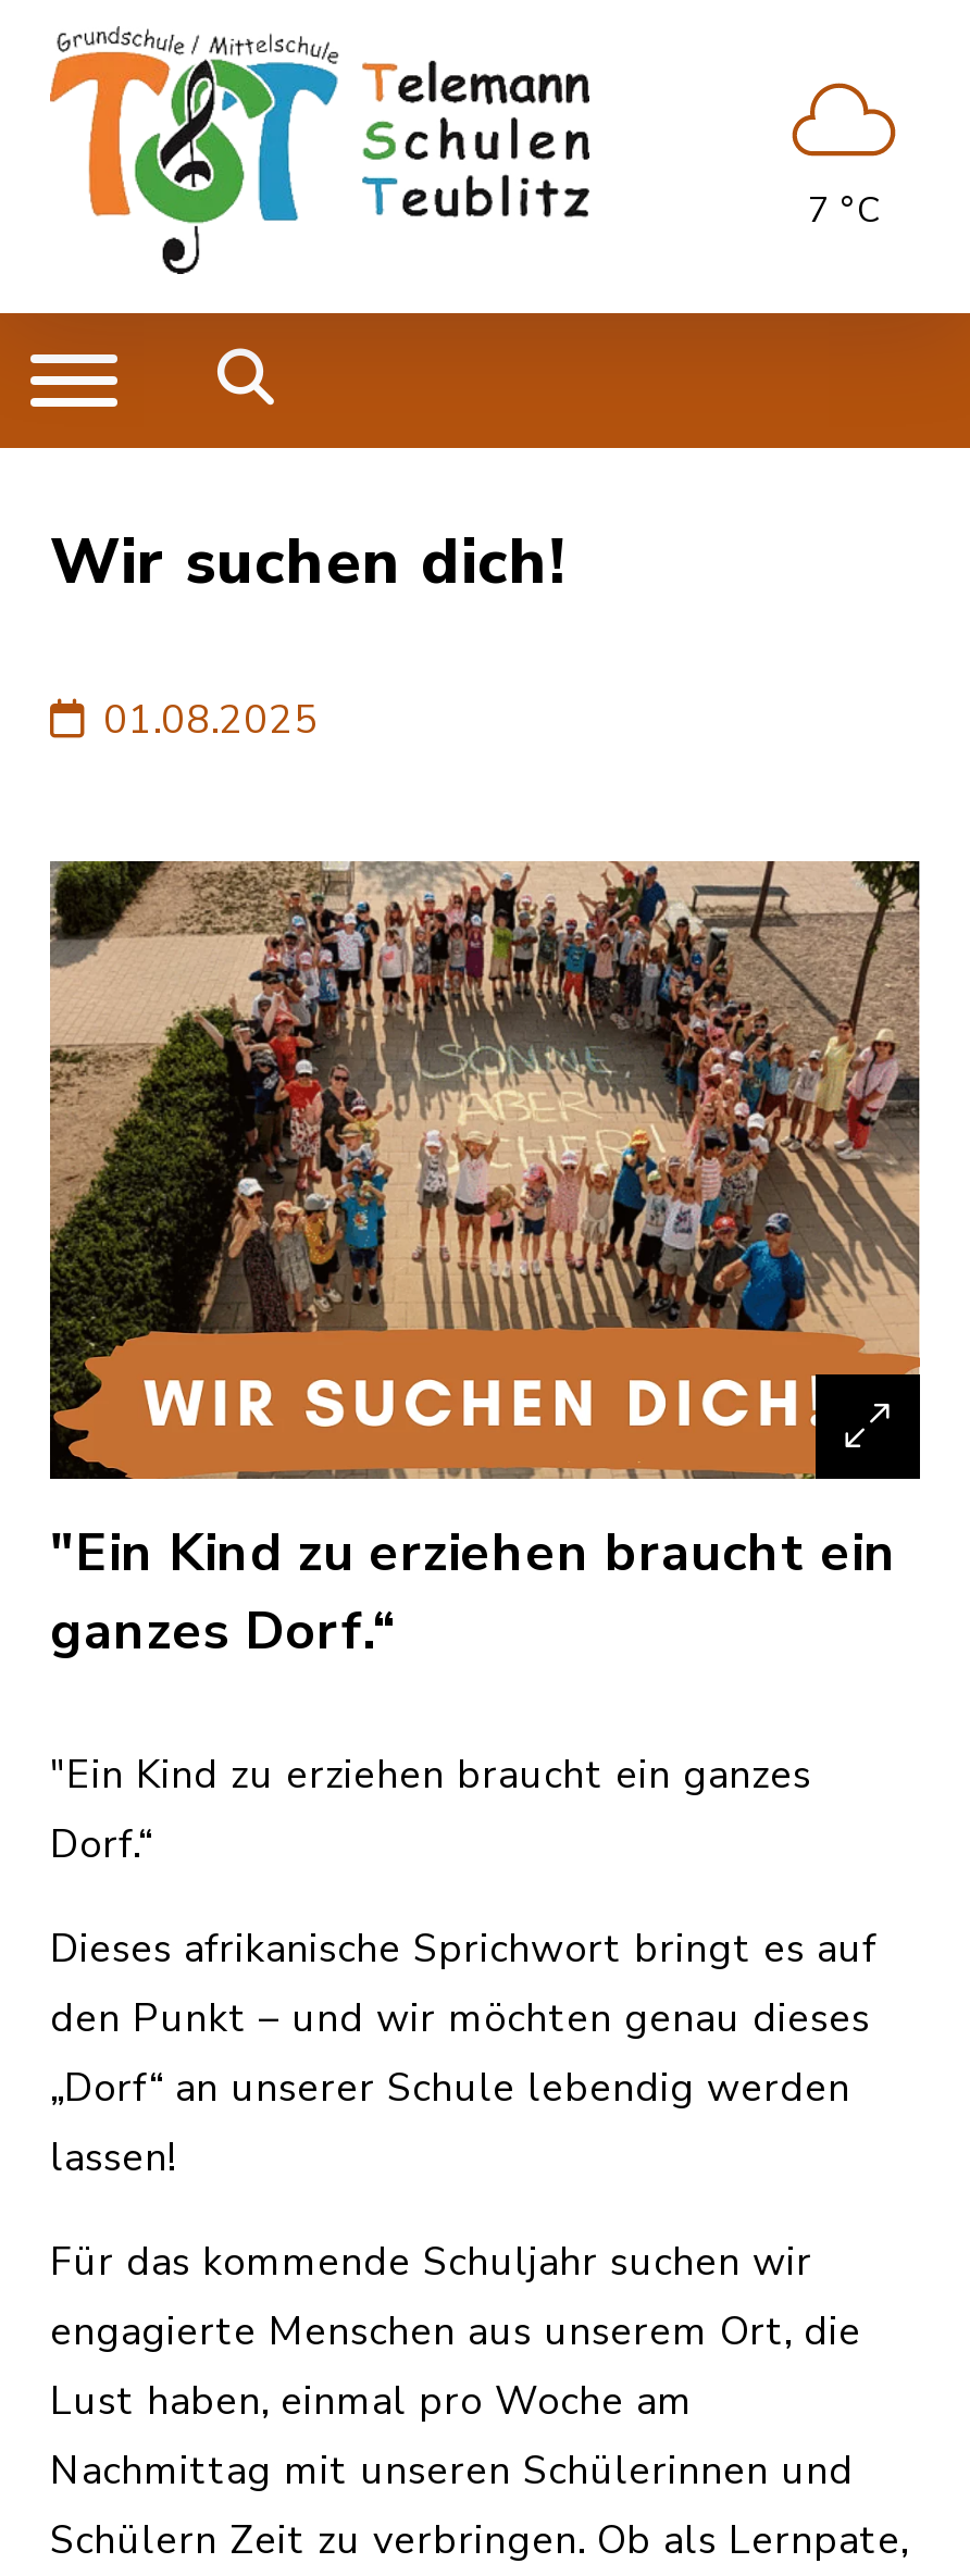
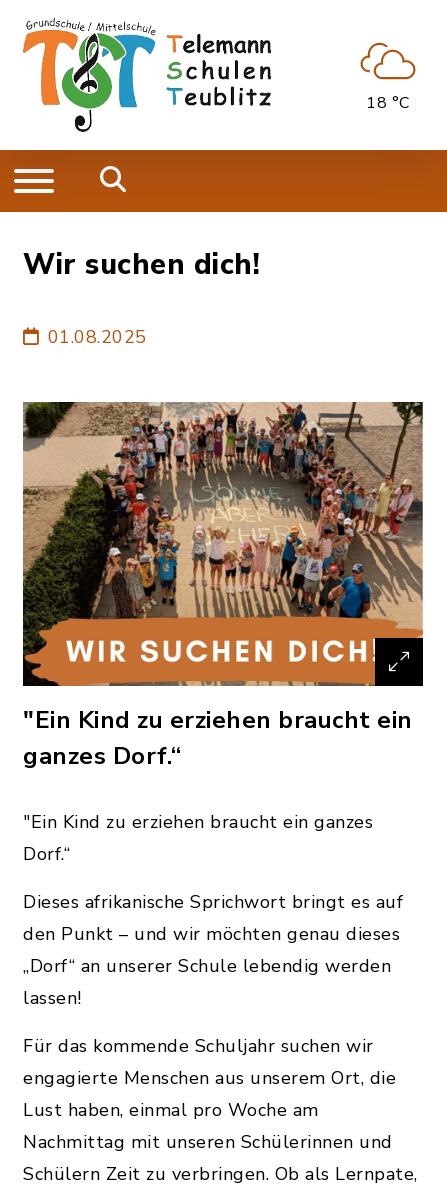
[785,80,905,234] [image] | 7 °C -> [359,42,417,113] [image] | 18 °C

